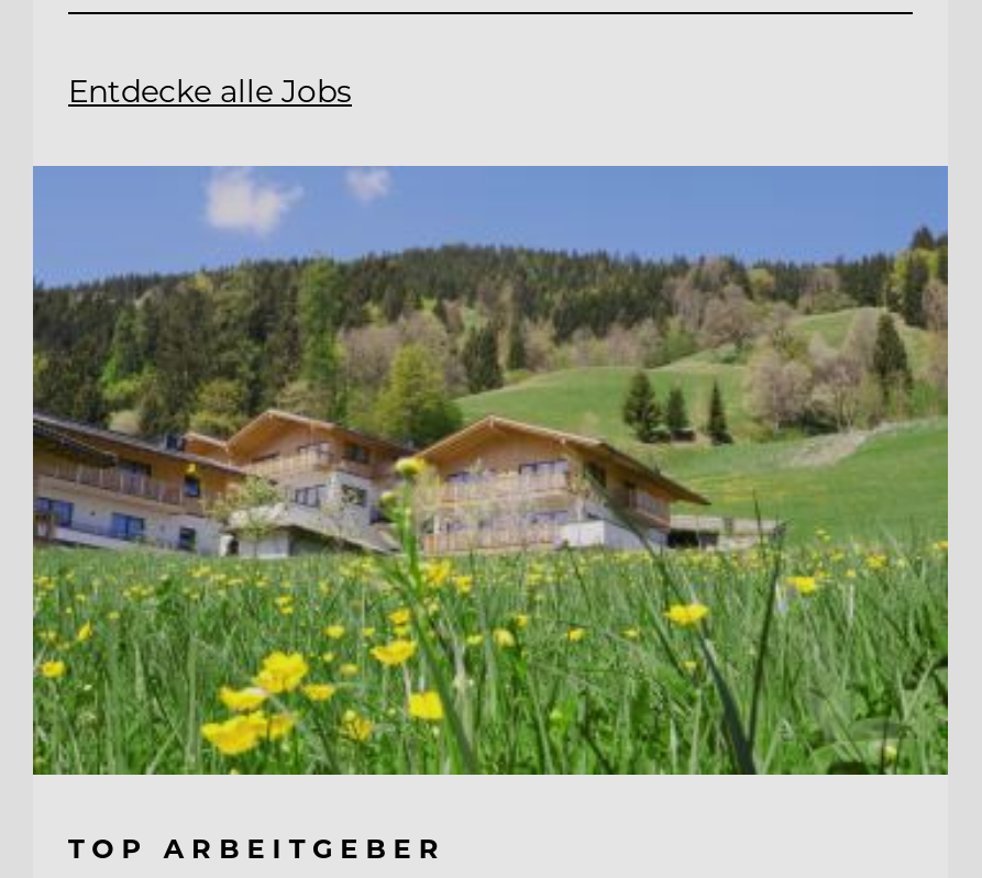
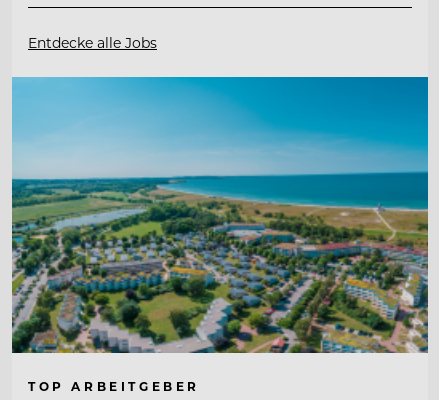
[31,166,950,777] [image] -> [11,76,429,354] [image]

